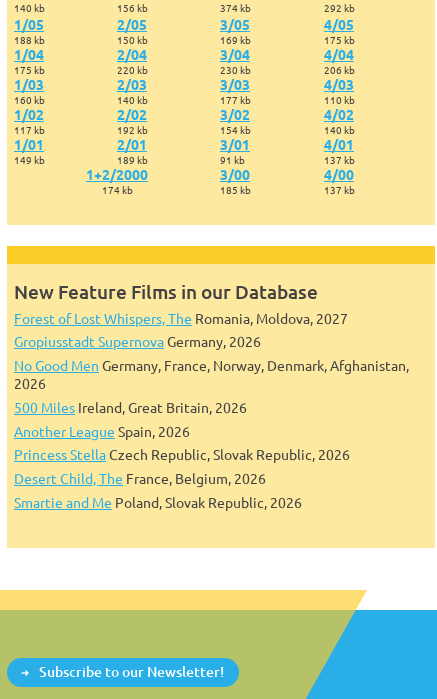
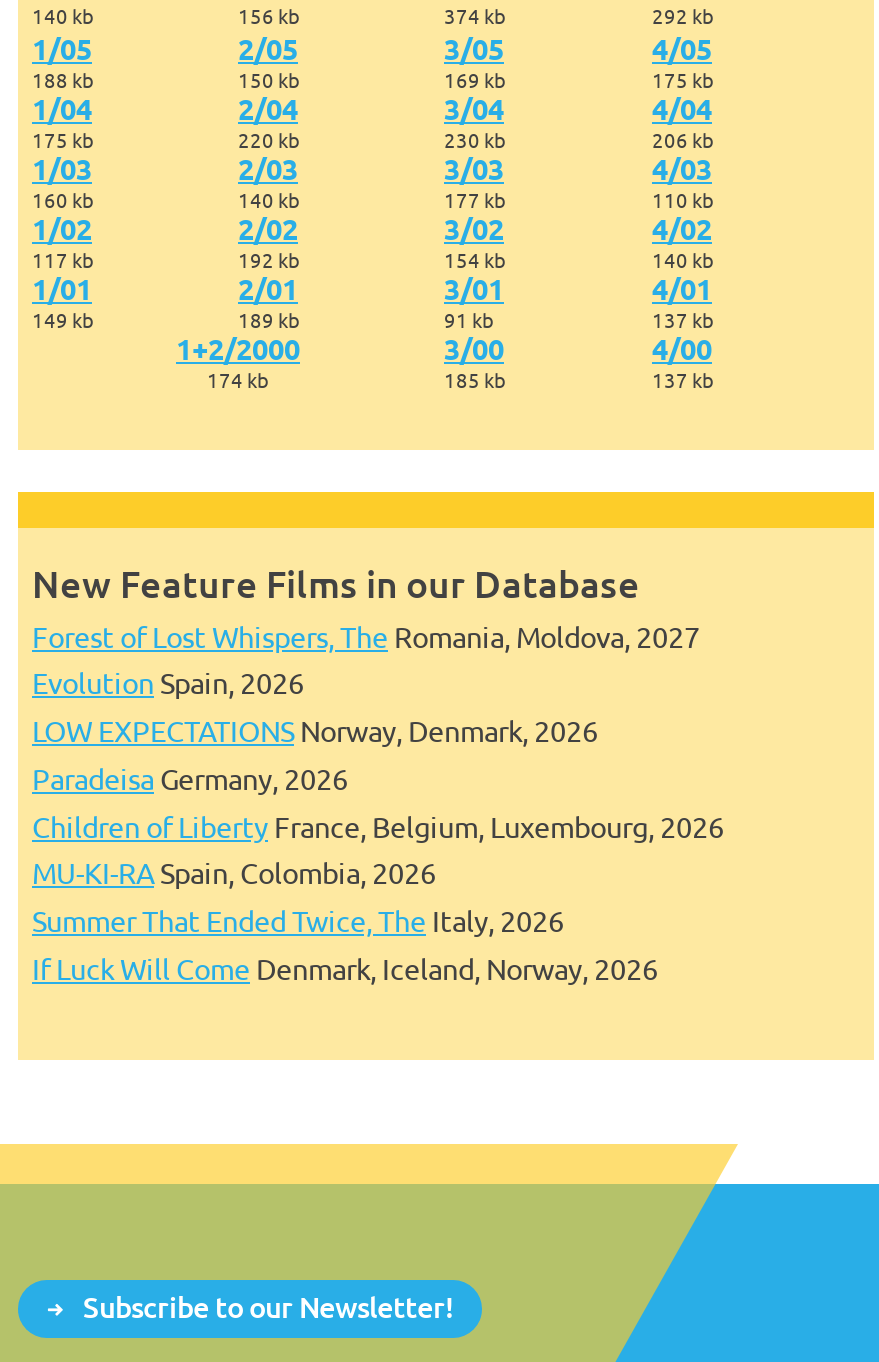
[14,333,409,511] Gropiusstadt Supernova Germany, 2026 | No Good Men Germany, France, Norway, Denmark, Afghanistan, | 2026 | 500 Miles Ireland, Great Britain, 2026 | Another League Spain, 2026 | Princess Stella Czech Republic, Slovak Republic, 2026 | Desert Child, The France, Belgium, 2026 | Smartie and Me Poland, Slovak Republic, 2026 -> [32,667,724,986] Evolution Spain, 2026 | LOW EXPECTATIONS Norway, Denmark, 2026 | Paradeisa Germany, 2026 | Children of Liberty France, Belgium, Luxembourg, 2026 | MU-KI-RA Spain, Colombia, 2026 | Summer That Ended Twice, The Italy, 2026 | If Luck Will Come Denmark, Iceland, Norway, 2026

